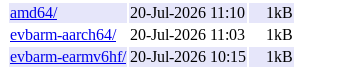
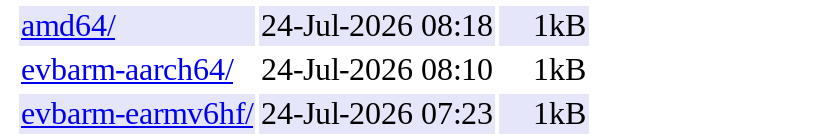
[130,4,293,21] 20-Jul-2026 11:10 1kB -> [261,8,587,42] 24-Jul-2026 08:18 1kB
[10,26,293,43] evbarm-aarch64/ 20-Jul-2026 11:03 1kB -> [21,52,587,86] evbarm-aarch64/ 24-Jul-2026 08:10 1kB
[10,48,246,65] evbarm-earmv6hf/ 20-Jul-2026 10:15 -> [21,96,493,130] evbarm-earmv6hf/ 24-Jul-2026 07:23

